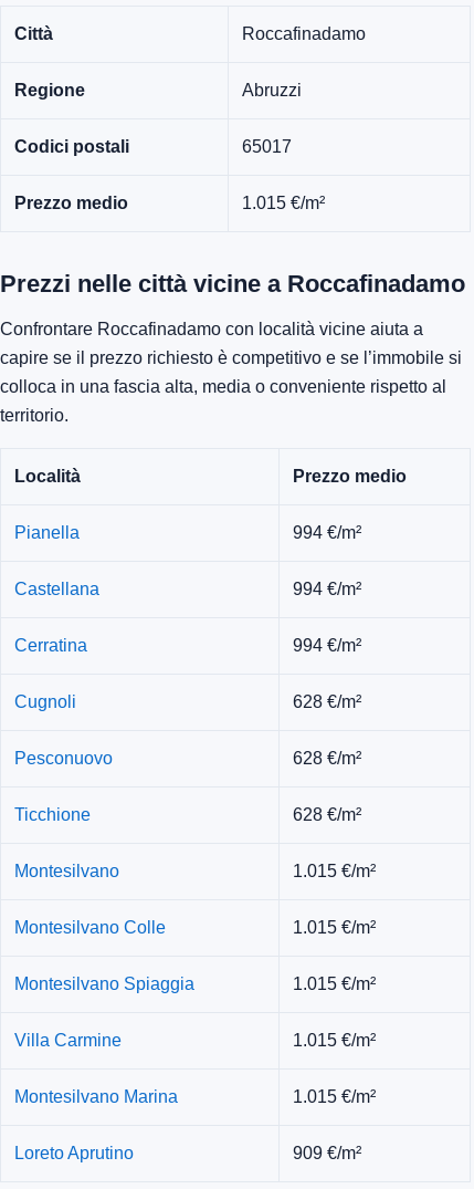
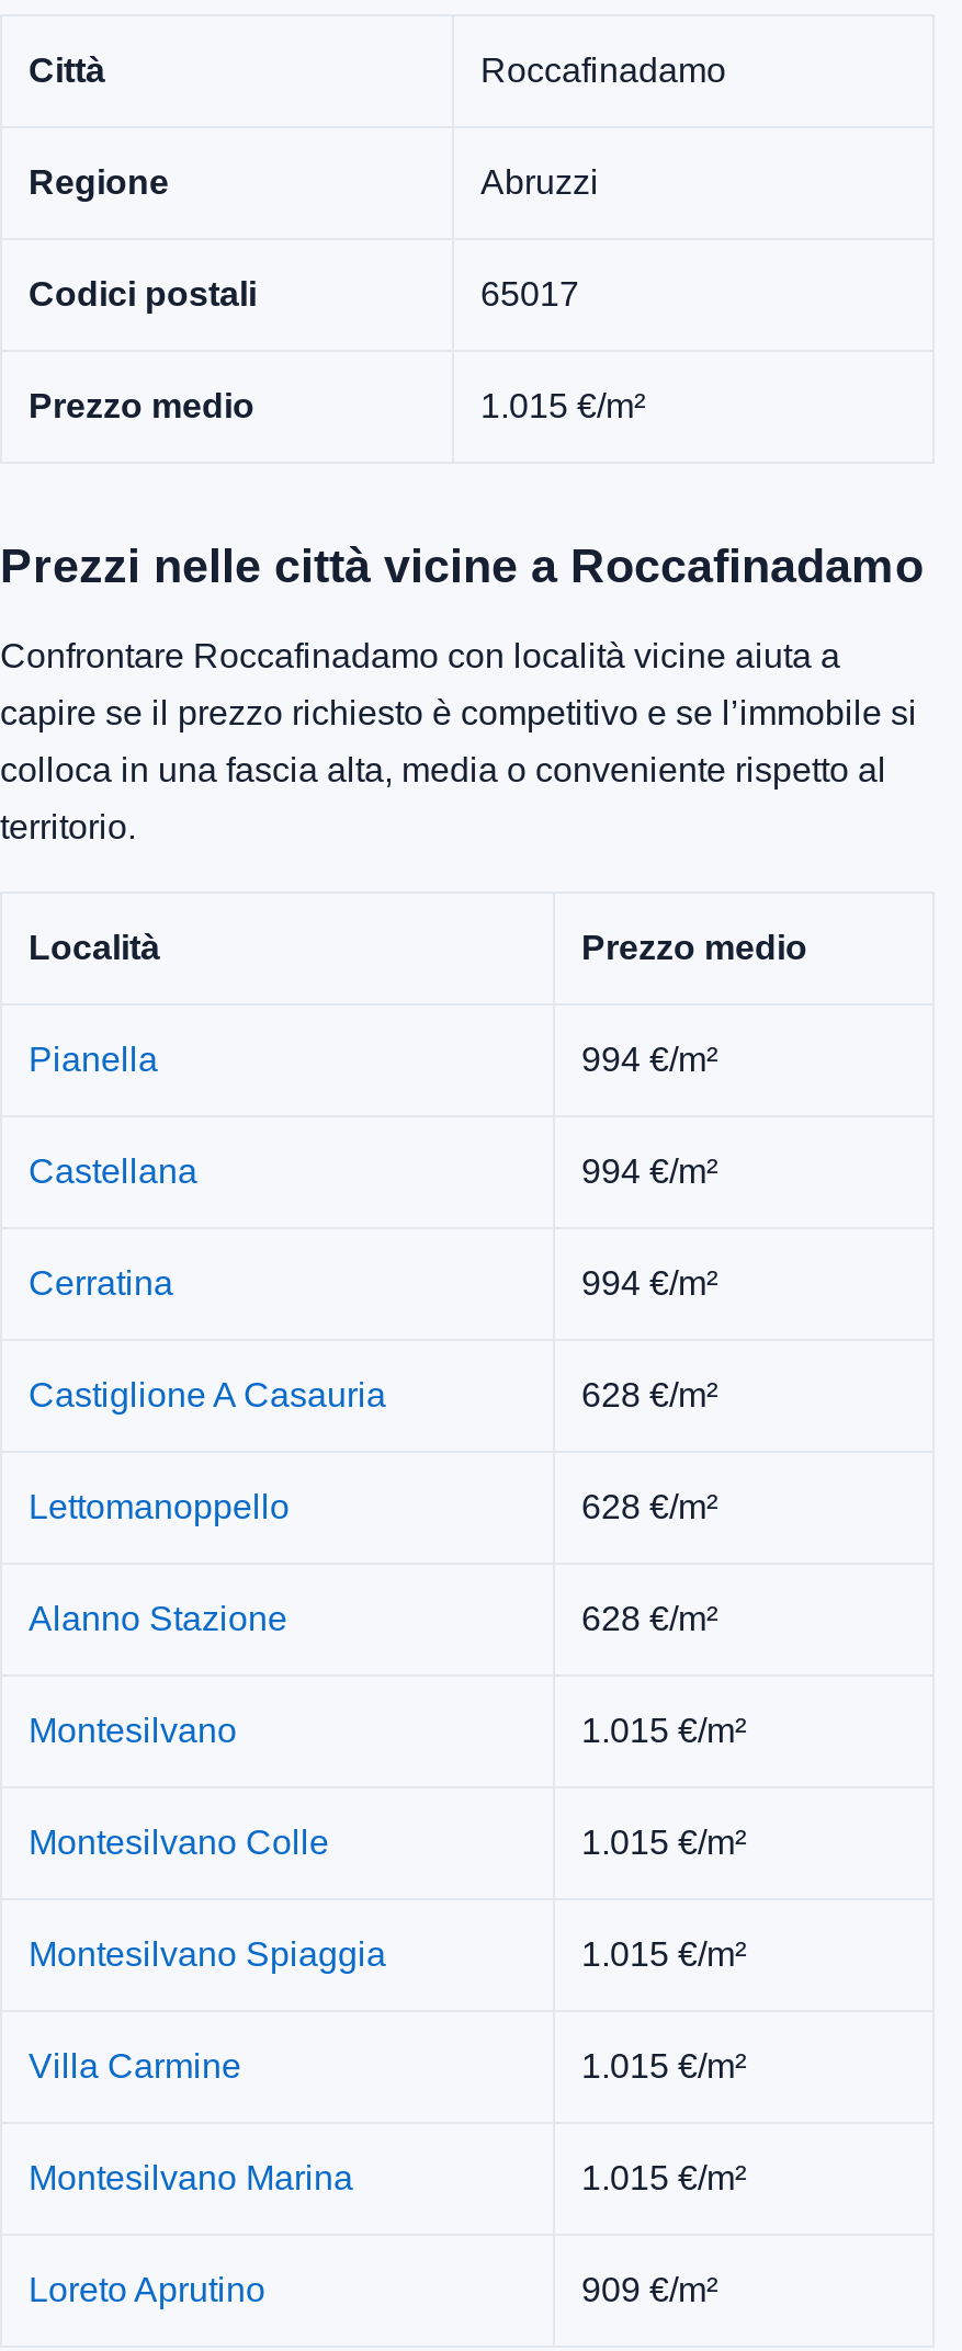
[14,693,76,711] Cugnoli -> [29,1377,386,1414] Castiglione A Casauria
[14,749,113,768] Pesconuovo -> [29,1488,290,1526] Lettomanoppello
[14,805,91,824] Ticchione -> [29,1600,287,1638] Alanno Stazione

